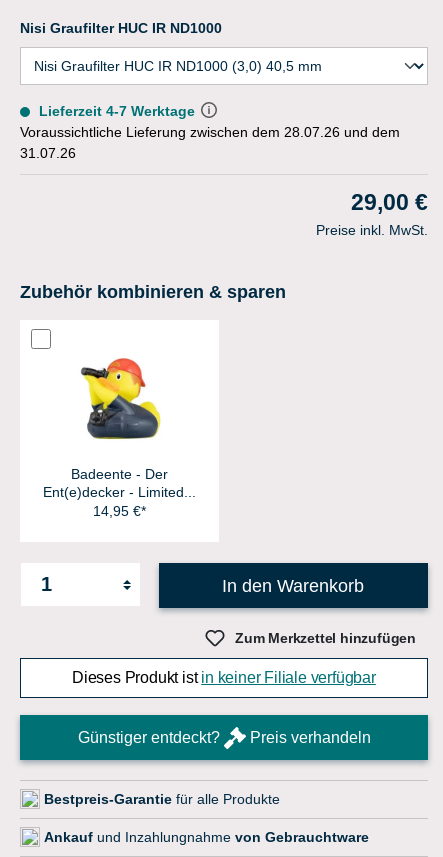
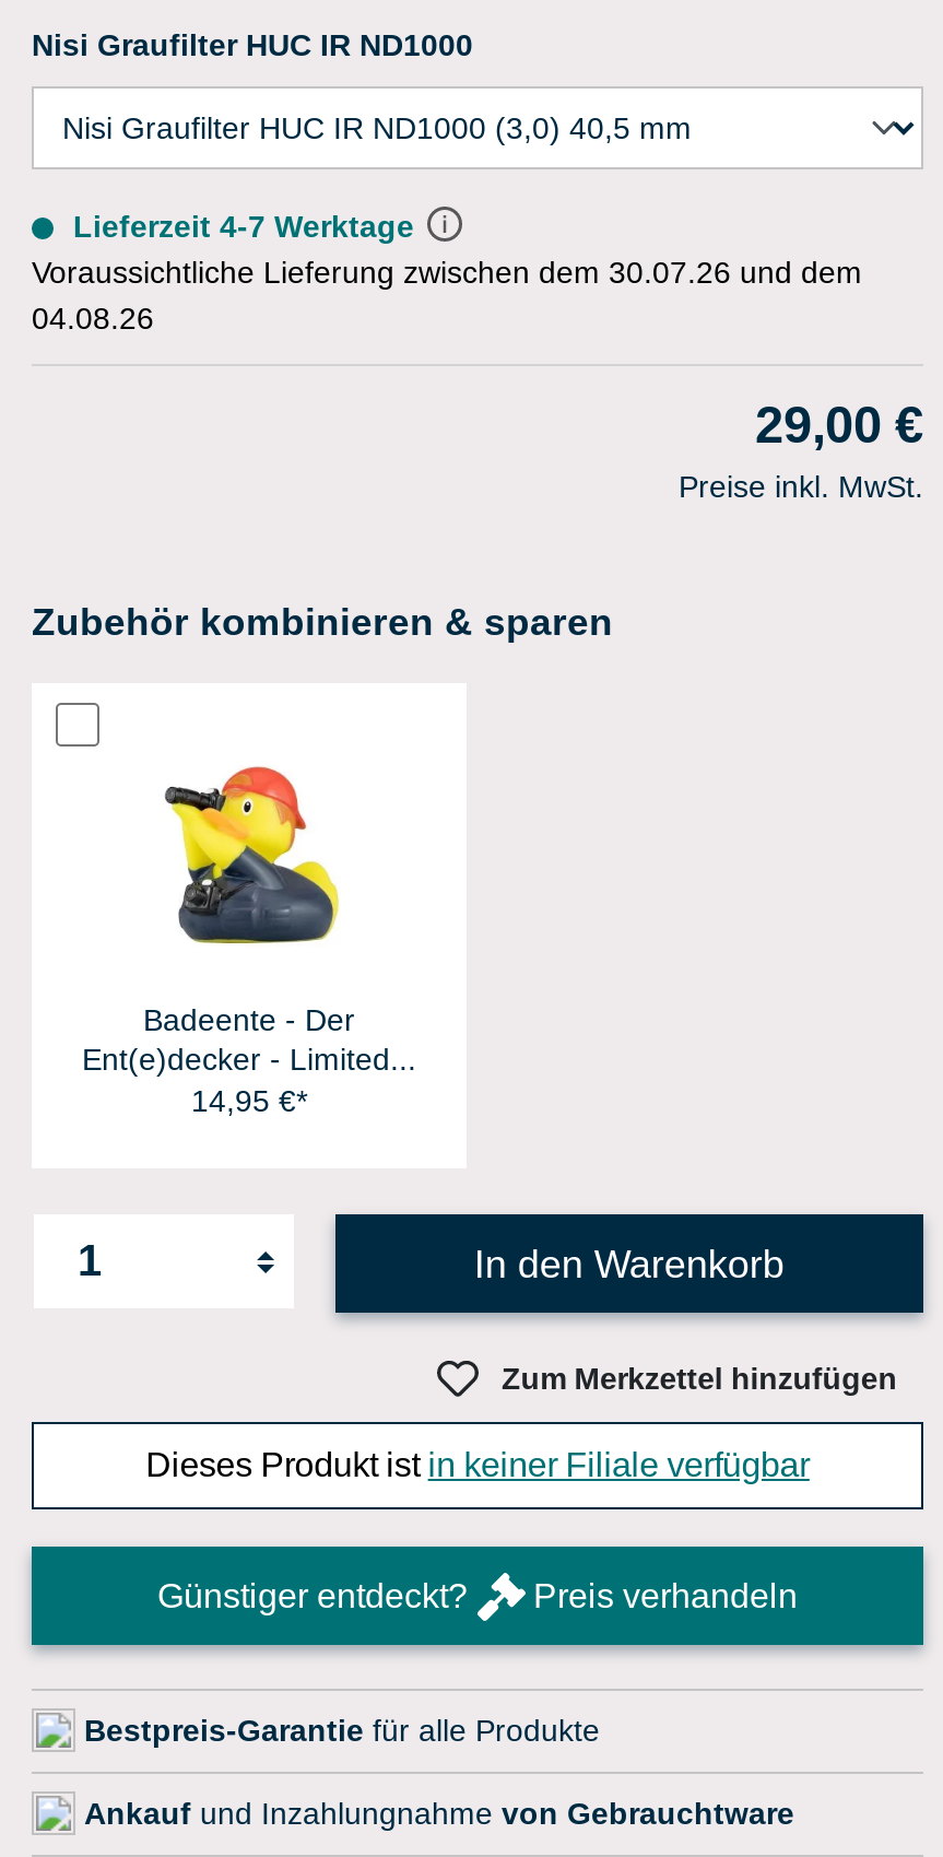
[20,124,400,140] Voraussichtliche Lieferung zwischen dem 28.07.26 und dem -> [32,255,862,290] Voraussichtliche Lieferung zwischen dem 30.07.26 und dem
[20,145,76,161] 31.07.26 -> [32,301,154,336] 04.08.26

